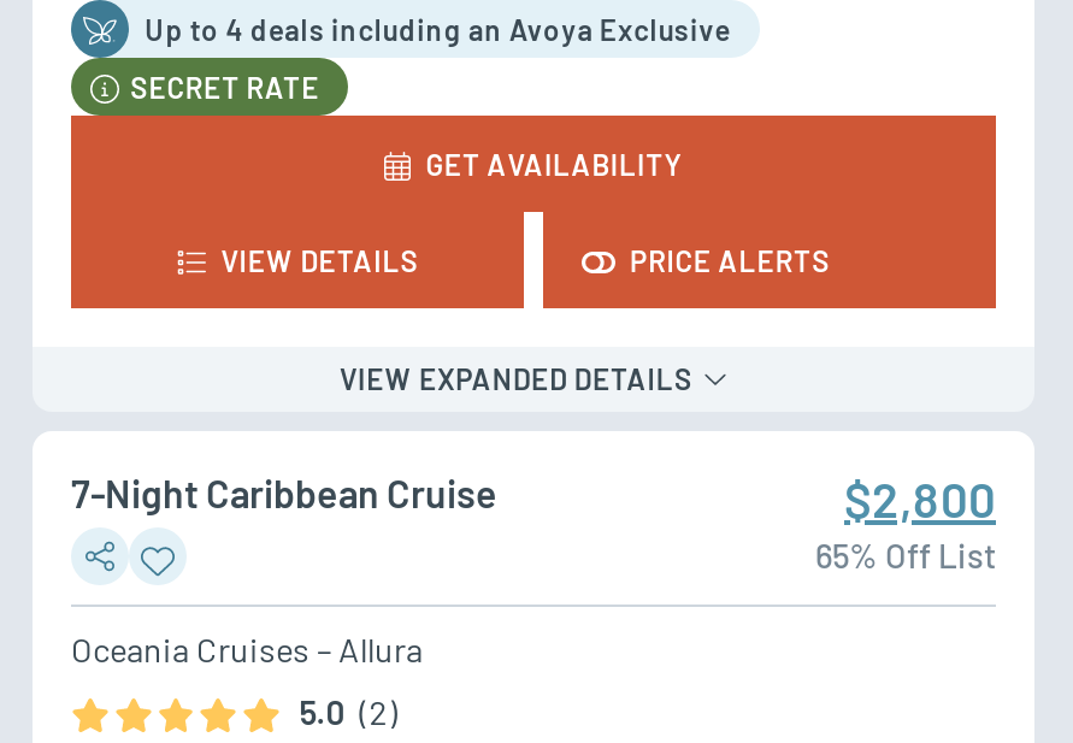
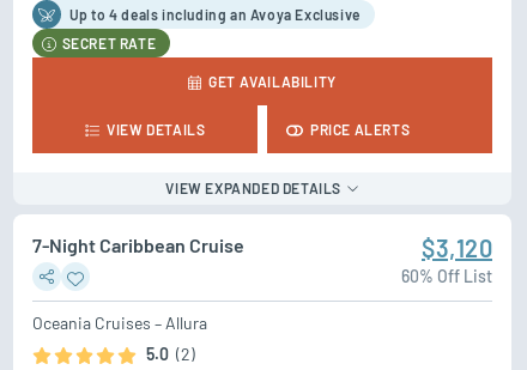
[844,470,996,527] $2,800 -> [422,233,492,262] $3,120
[815,535,996,576] 65% Off List -> [401,266,492,286] 60% Off List

